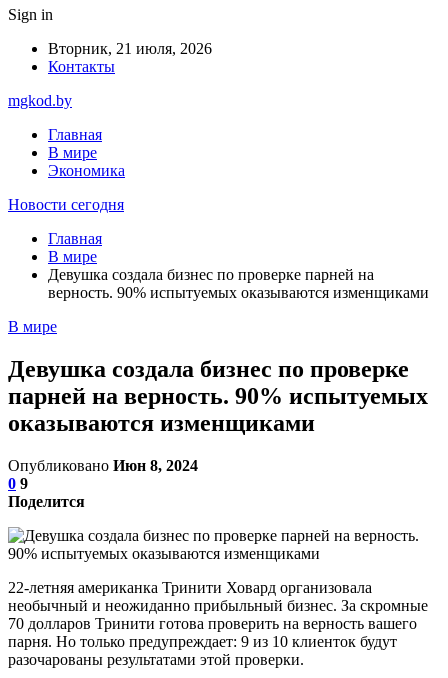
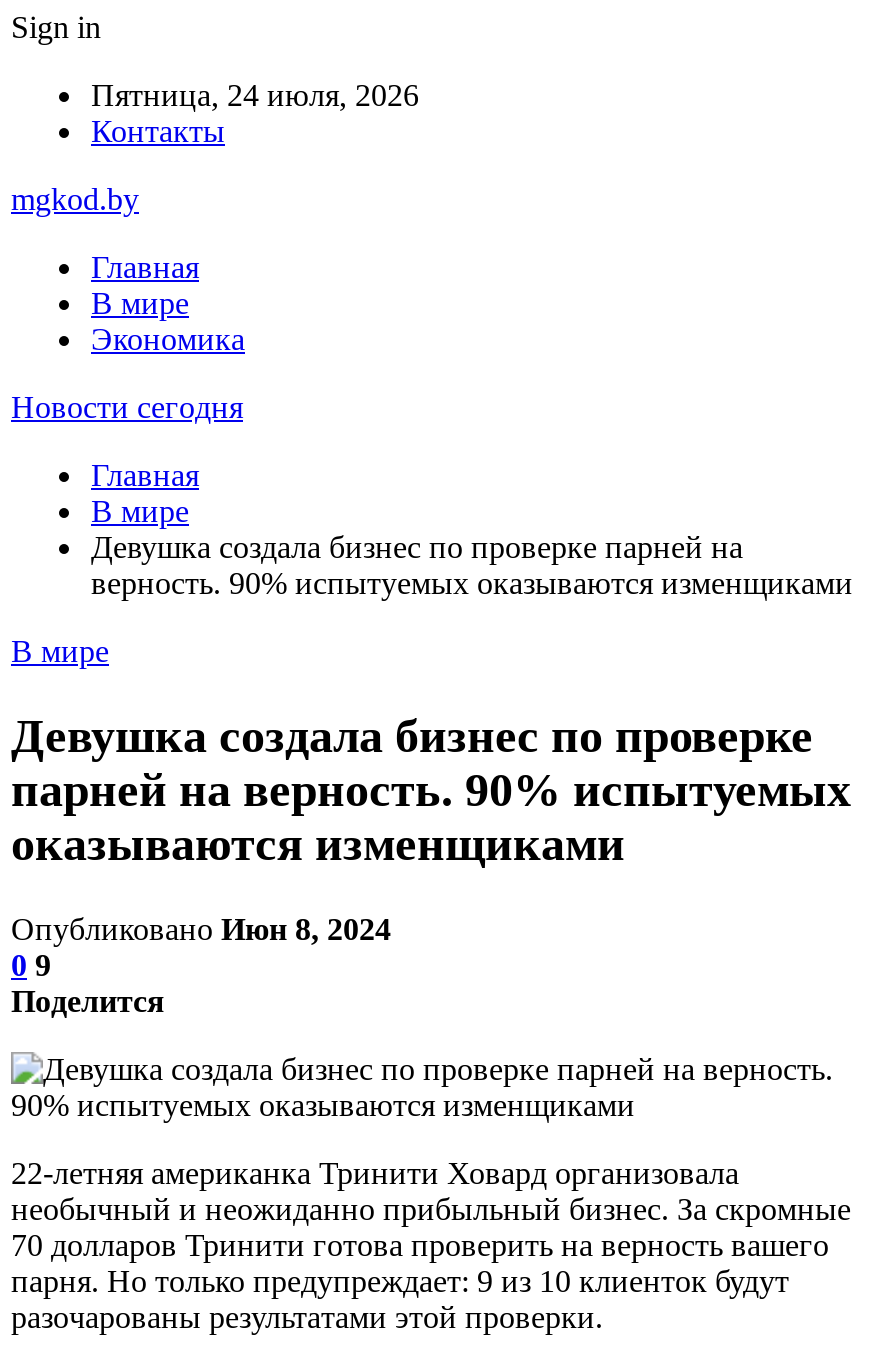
[48,40,212,57] Вторник, 21 июля, 2026 -> [91,78,419,112] Пятница, 24 июля, 2026

